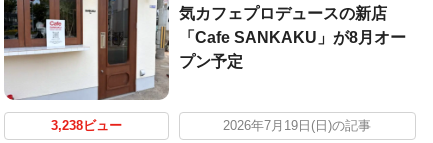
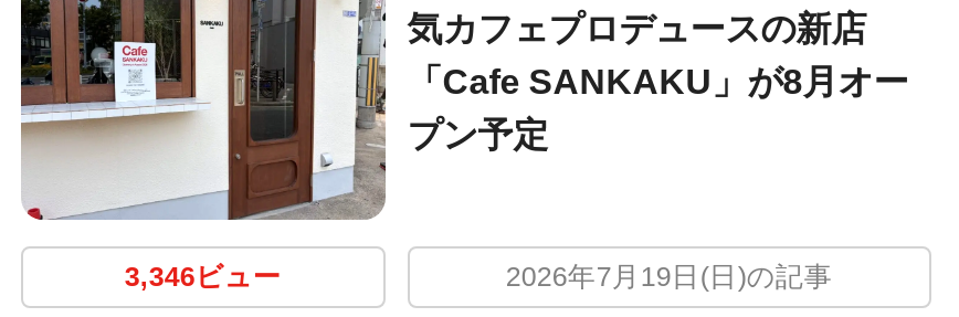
[51,118,122,132] 3,238ビュー -> [124,261,281,292] 3,346ビュー

